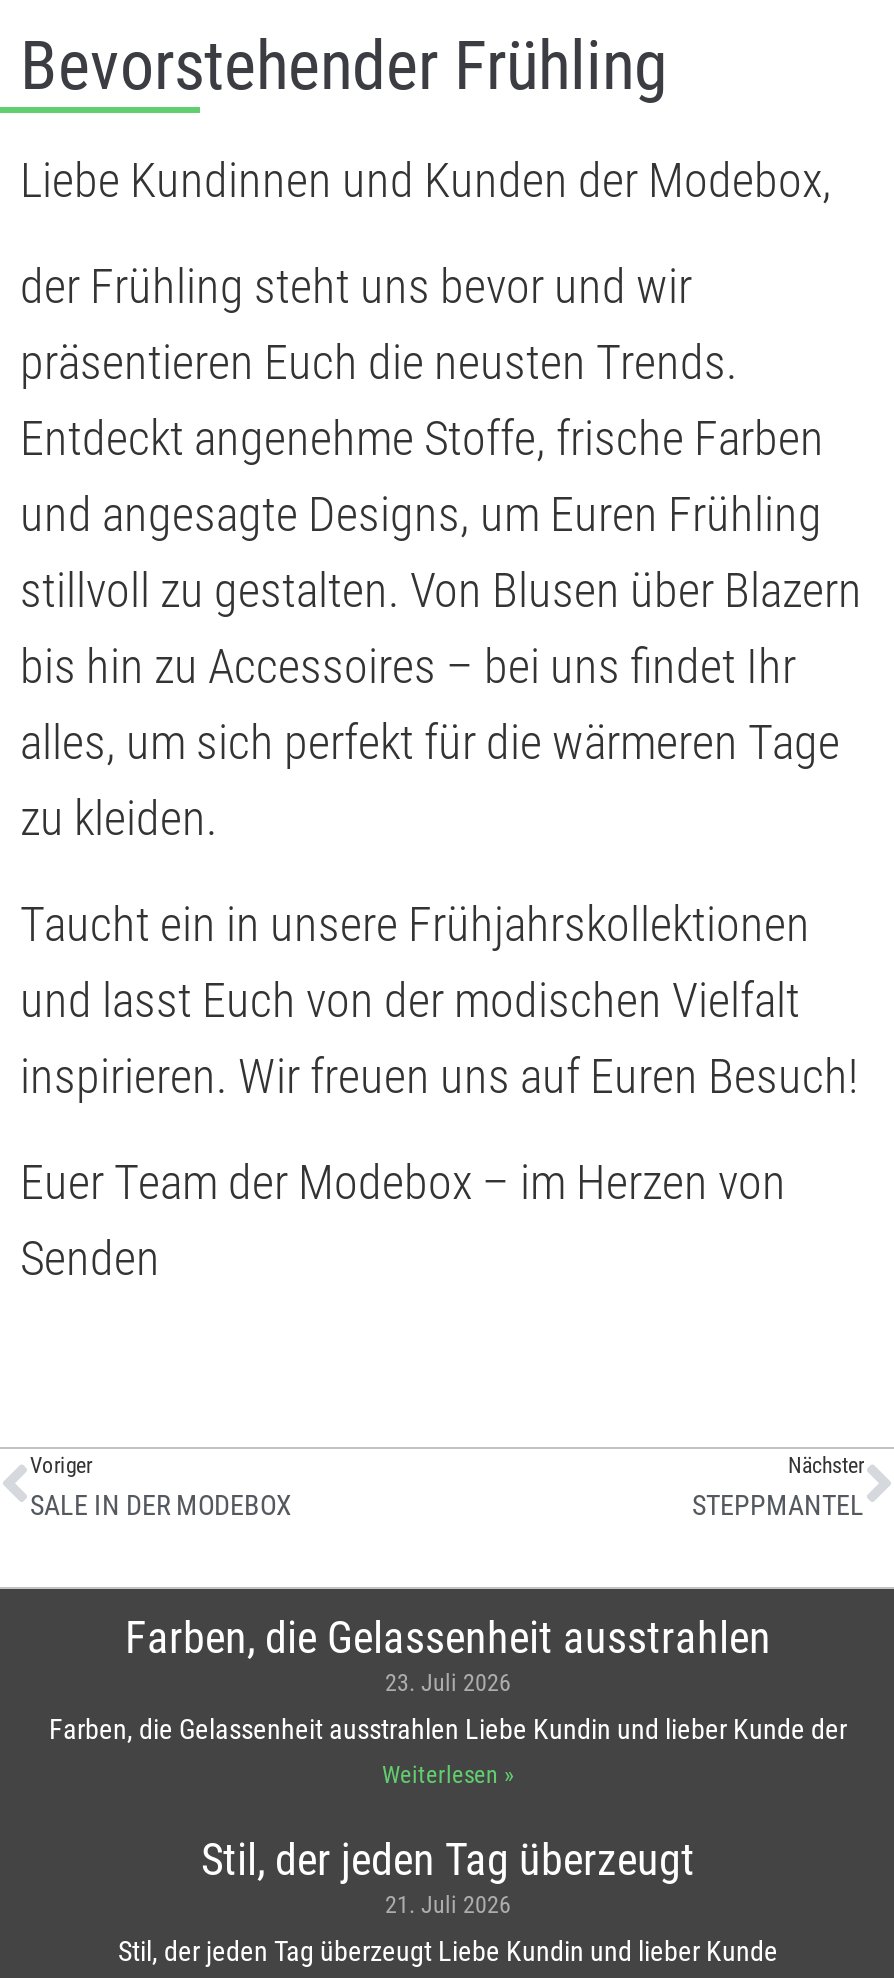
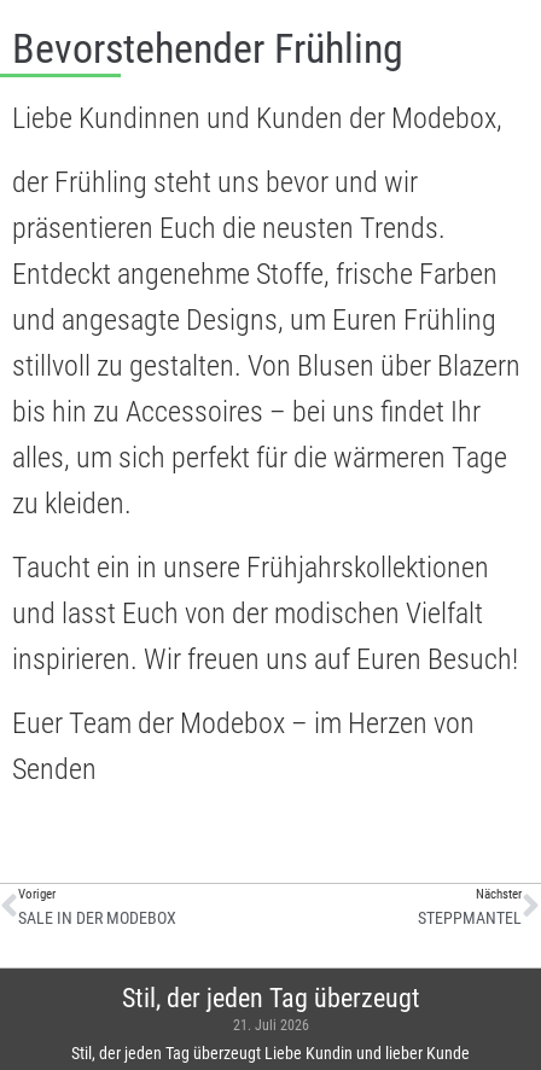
[49,1613,847,1789] Farben, die Gelassenheit ausstrahlen | 23. Juli 2026 | Farben, die Gelassenheit ausstrahlen Liebe Kundin und lieber Kunde der | Weiterlesen » -> none

